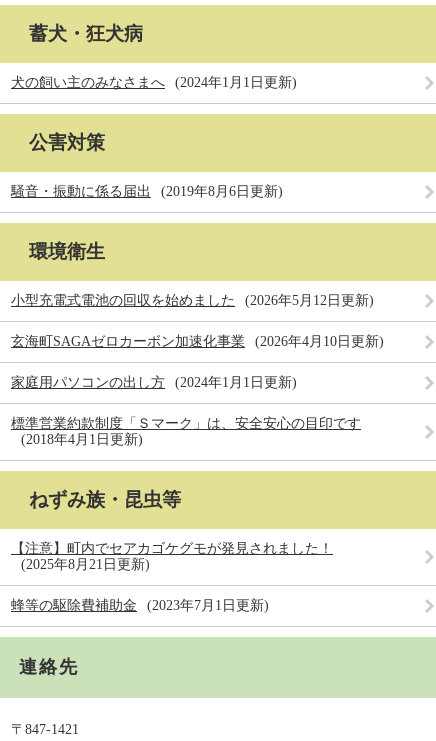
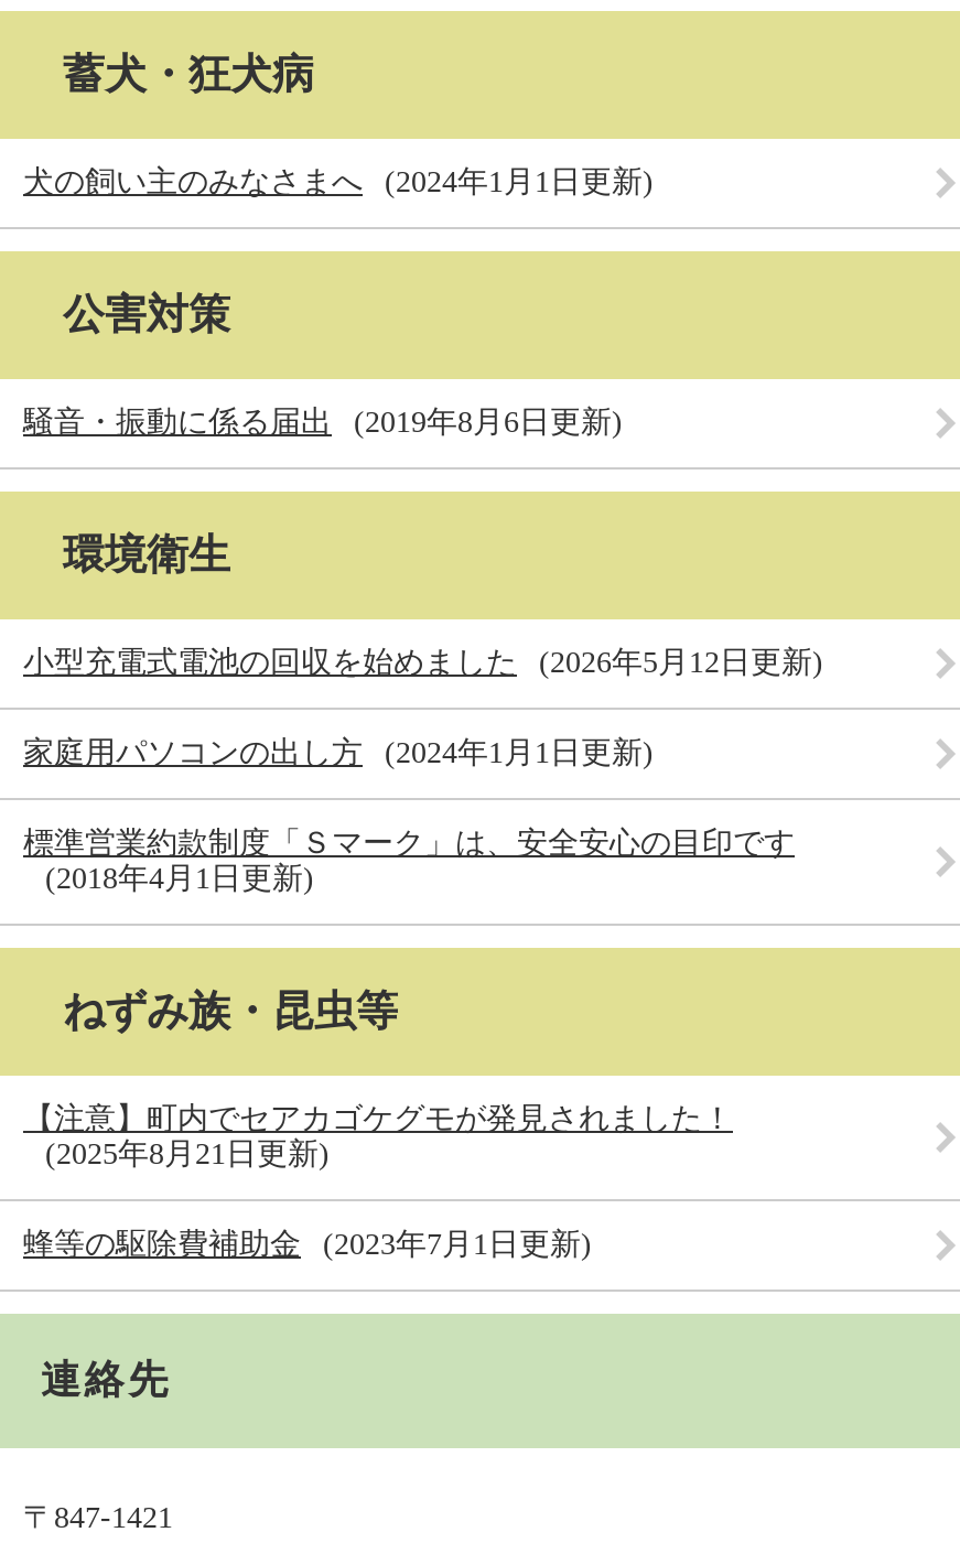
[11,333,379,348] 玄海町SAGAゼロカーボン加速化事業 | 2026年4月10日更新 -> none

